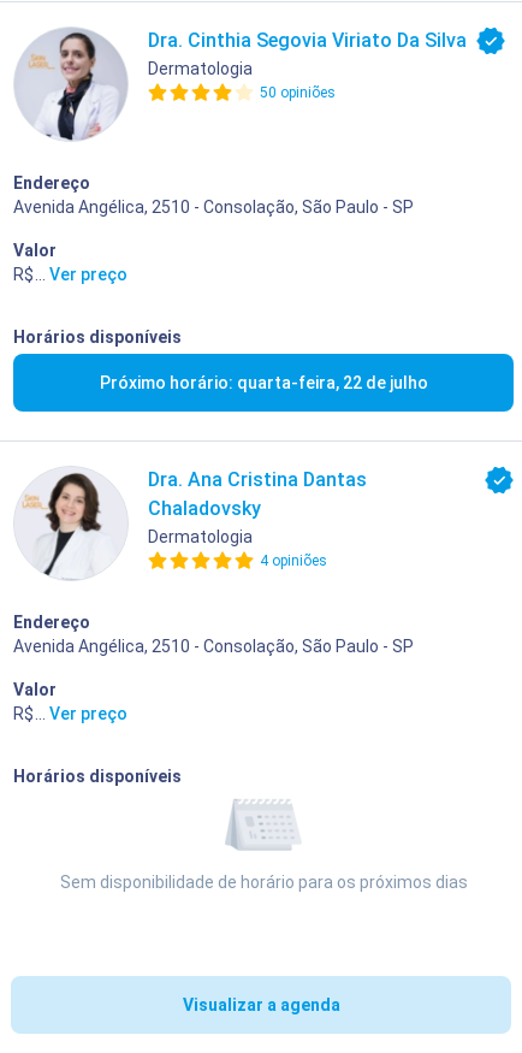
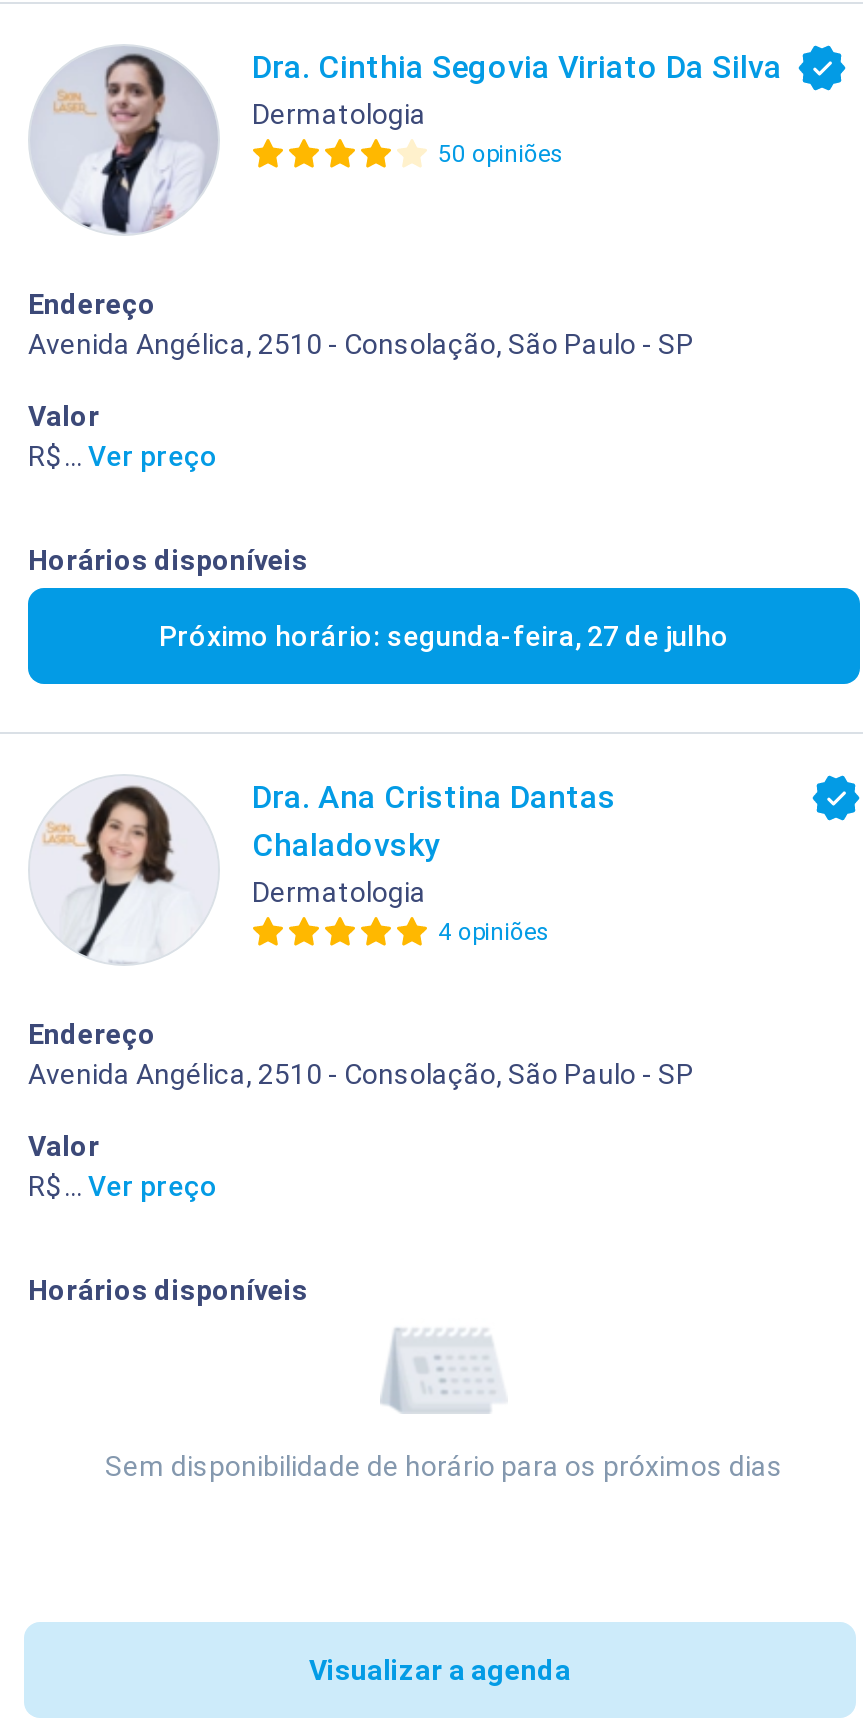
[99,373,428,392] Próximo horário: quarta-feira, 22 de julho -> [159,620,729,652] Próximo horário: segunda-feira, 27 de julho

